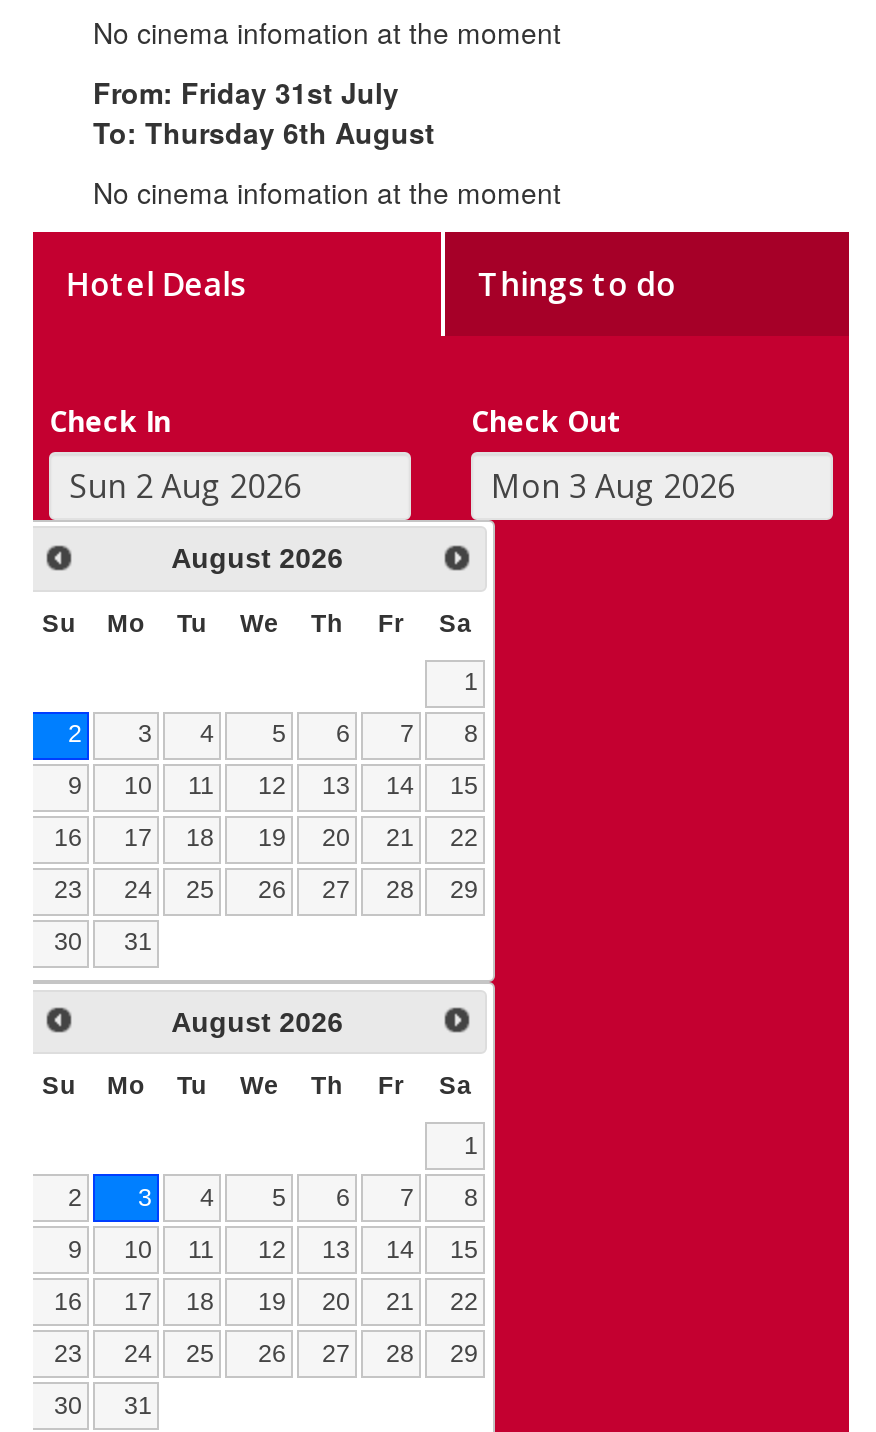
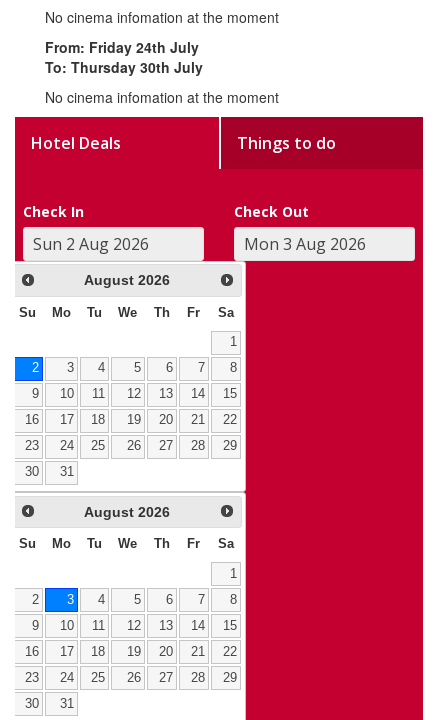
[93,71,399,111] From: Friday 31st July -> [45,36,199,56] From: Friday 24th July
[93,111,435,151] To: Thursday 6th August -> [45,56,203,76] To: Thursday 30th July

